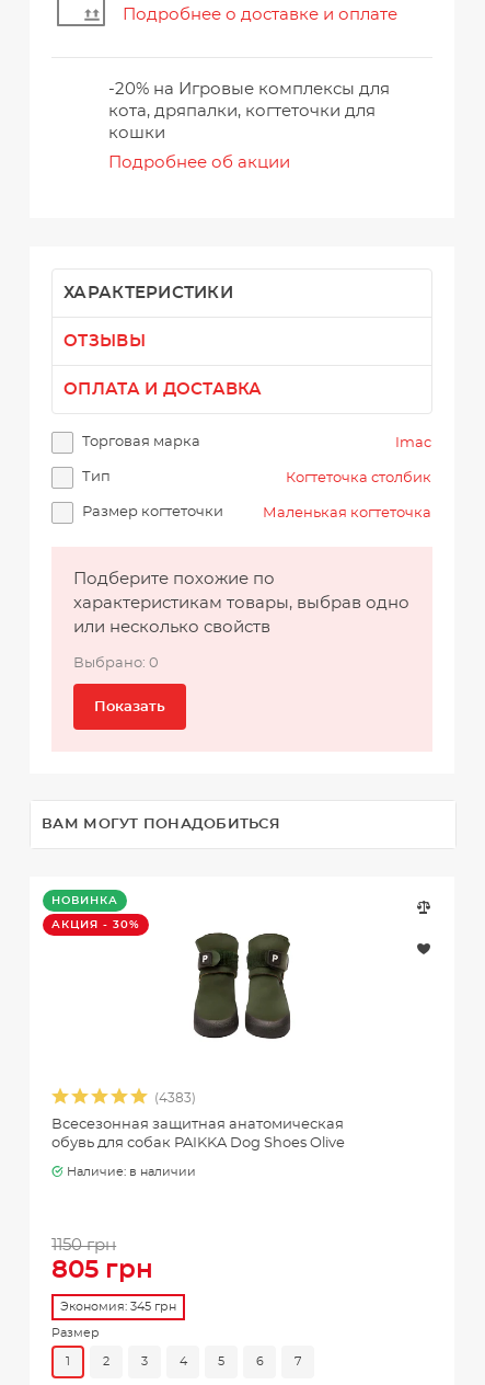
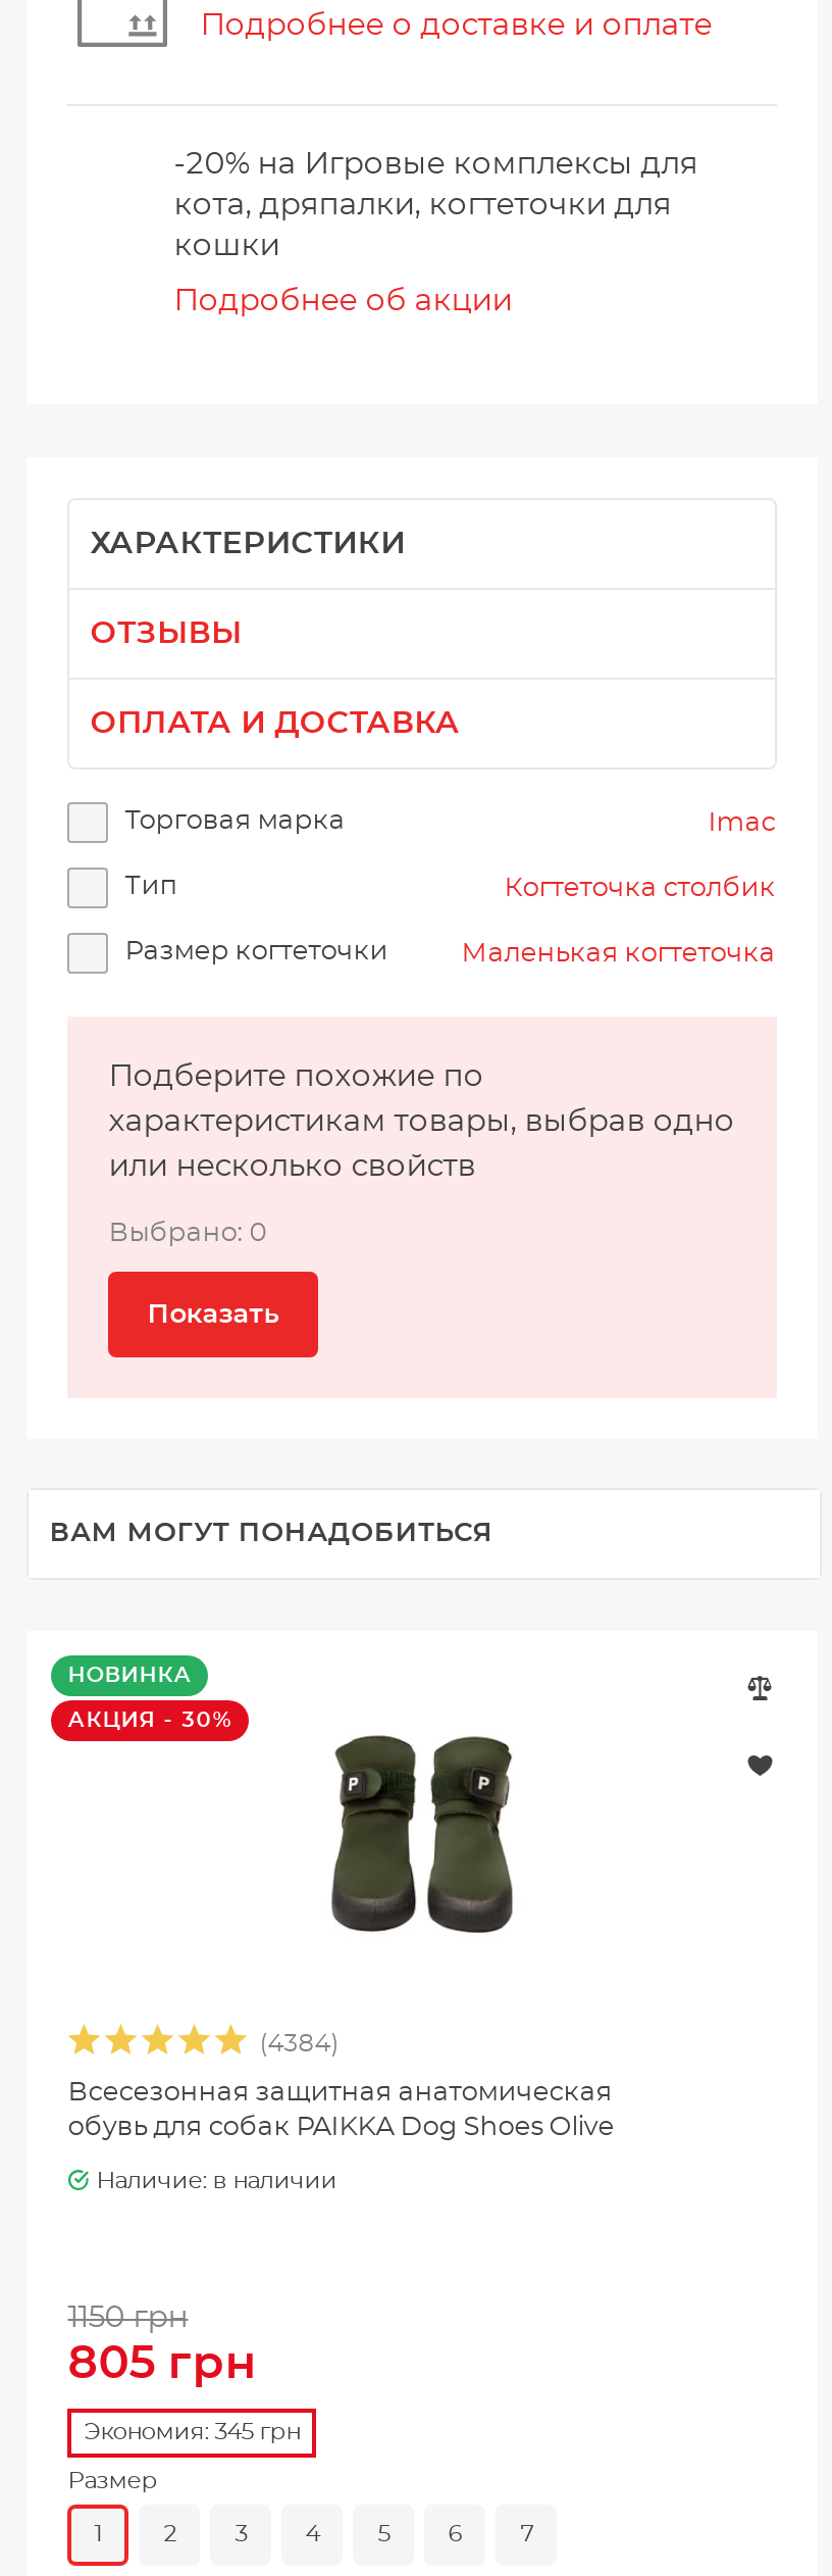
[155,1091,196,1104] (4383) -> [259,2031,339,2055] (4384)

